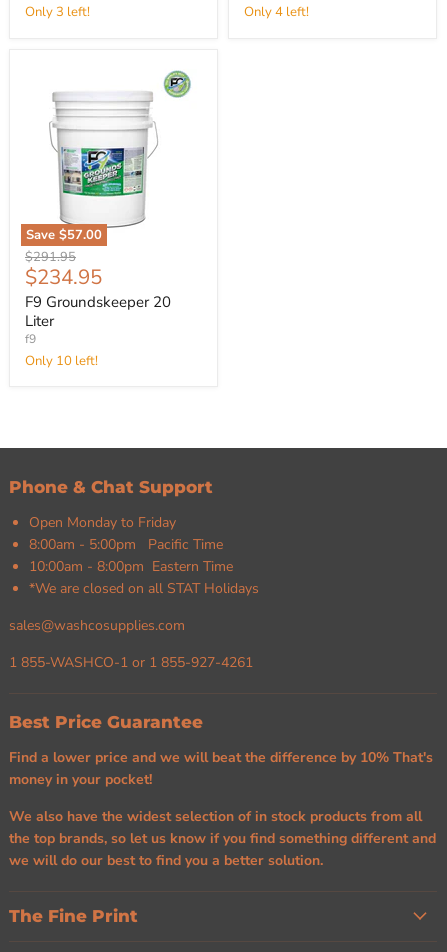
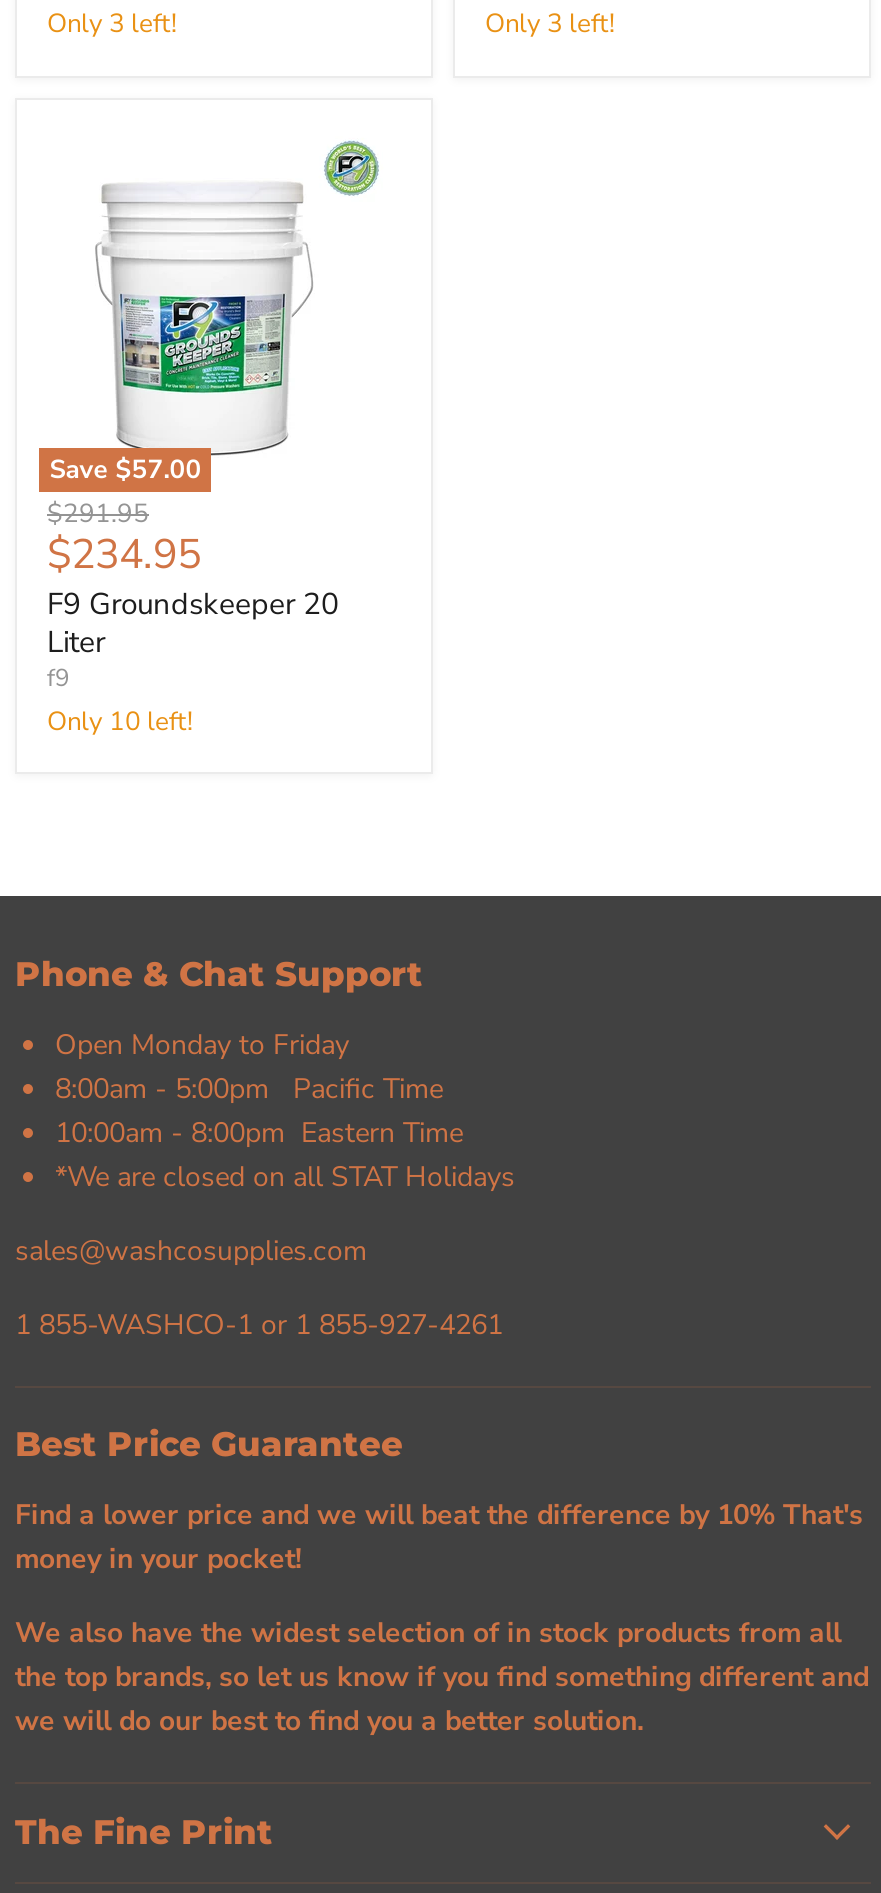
[244,3,309,21] Only 4 left! -> [485,6,615,42] Only 3 left!

